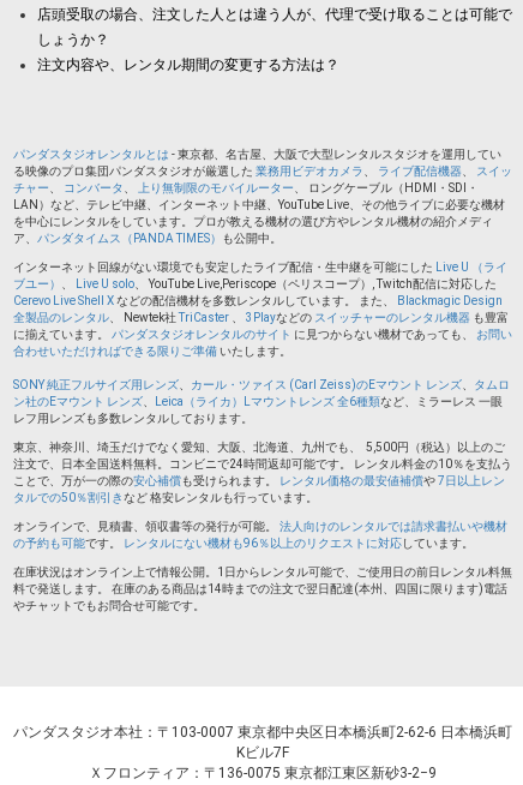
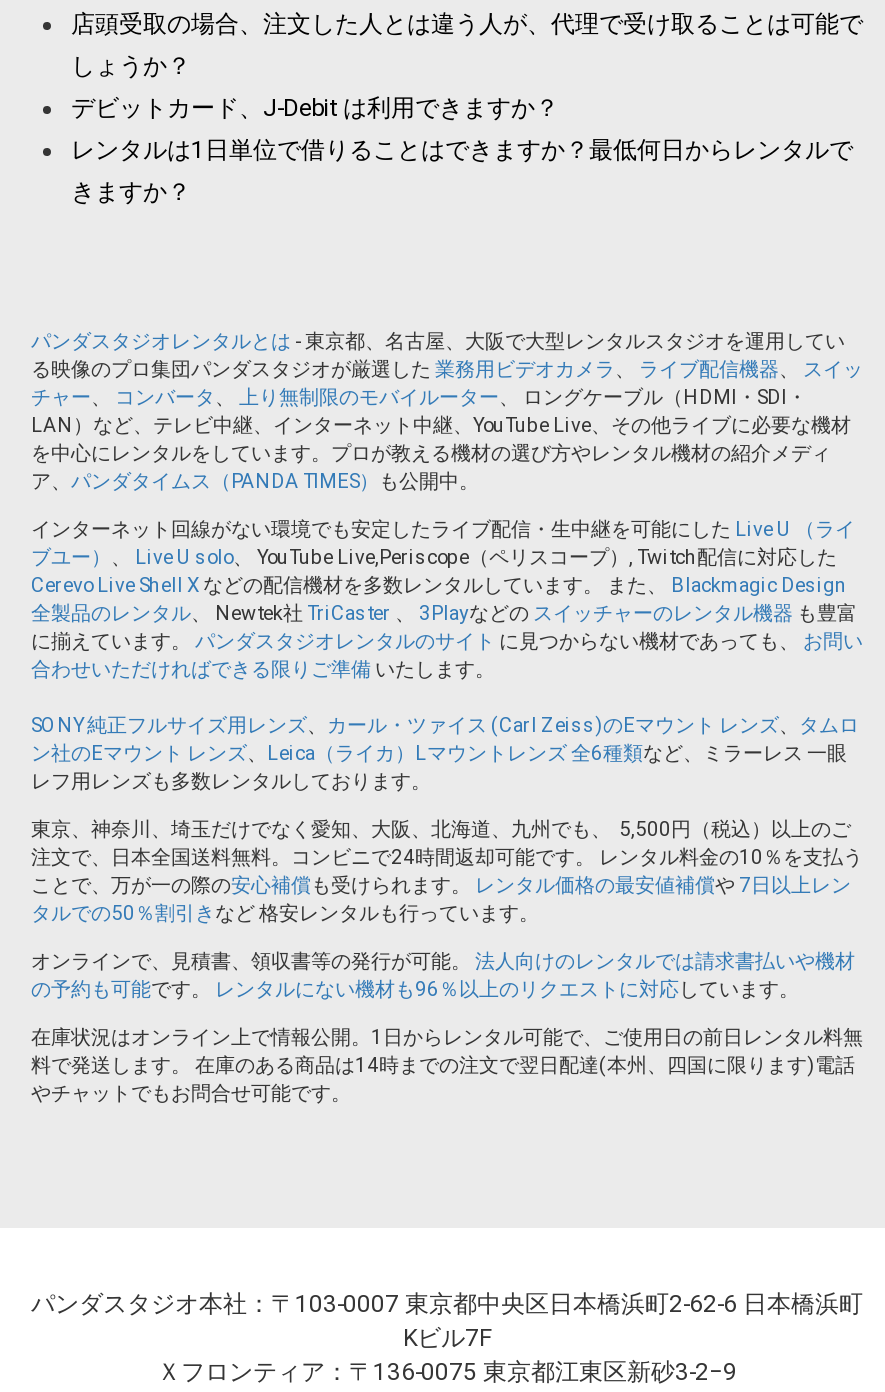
[37,56,339,73] 注文内容や、レンタル期間の変更する方法は？ -> [71,93,853,205] デビットカード、J-Debit は利用できますか？ | レンタルは1日単位で借りることはできますか？最低何日からレンタルで | きますか？

